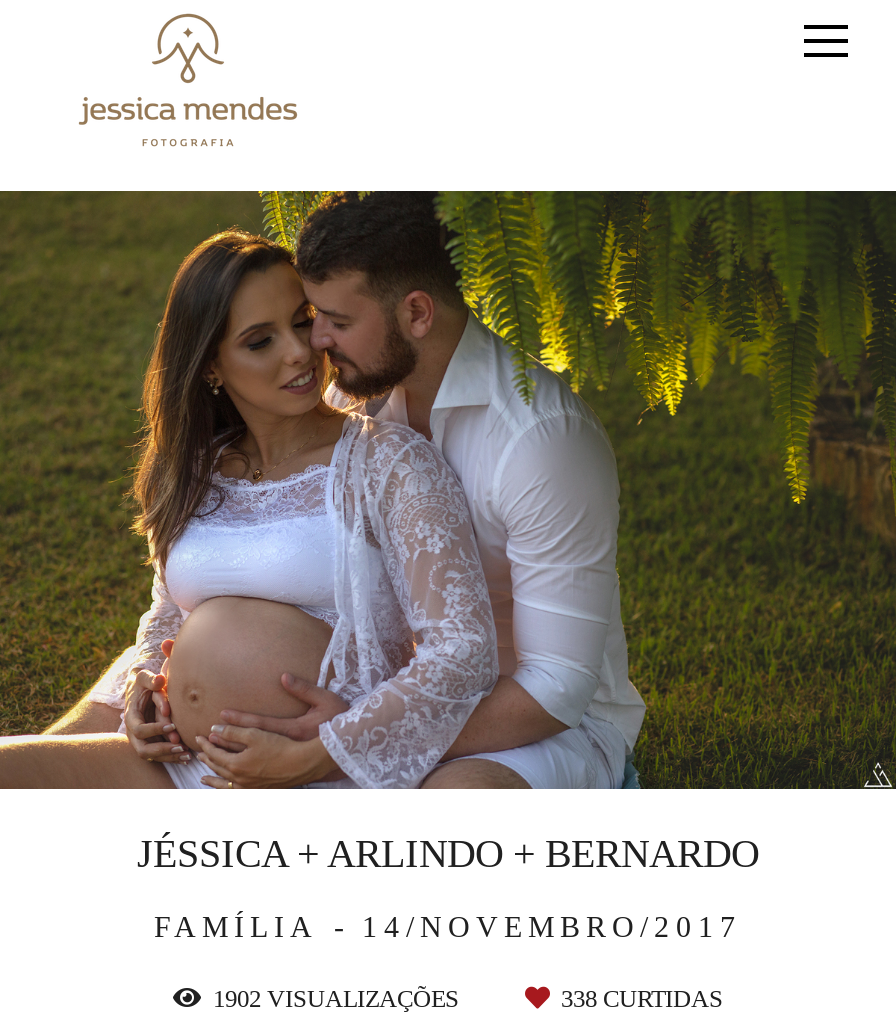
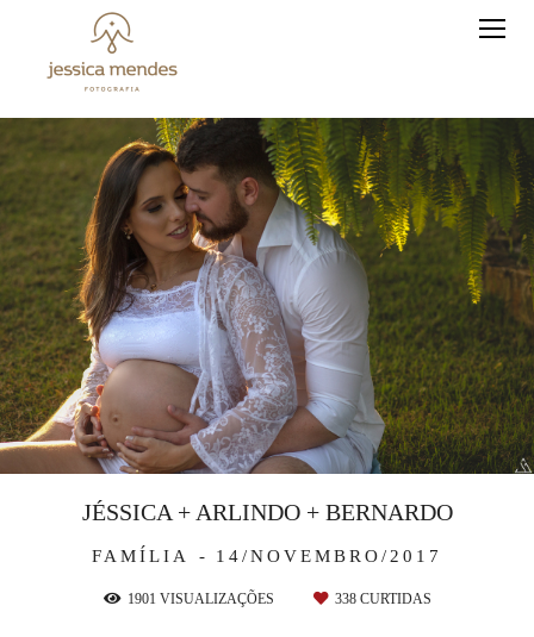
[213,984,465,1012] 1902 VISUALIZAÇÕES -> [127,590,277,607] 1901 VISUALIZAÇÕES

